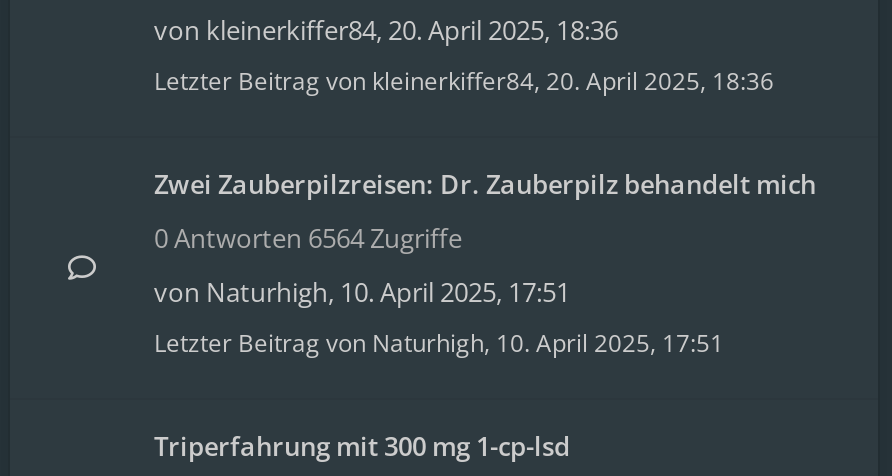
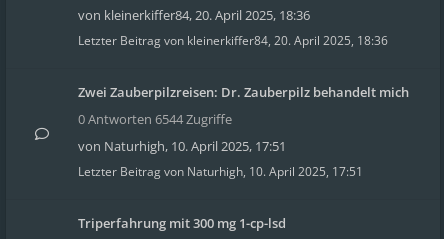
[154,220,462,256] 0 Antworten 6564 Zugriffe -> [78,110,232,128] 0 Antworten 6544 Zugriffe

